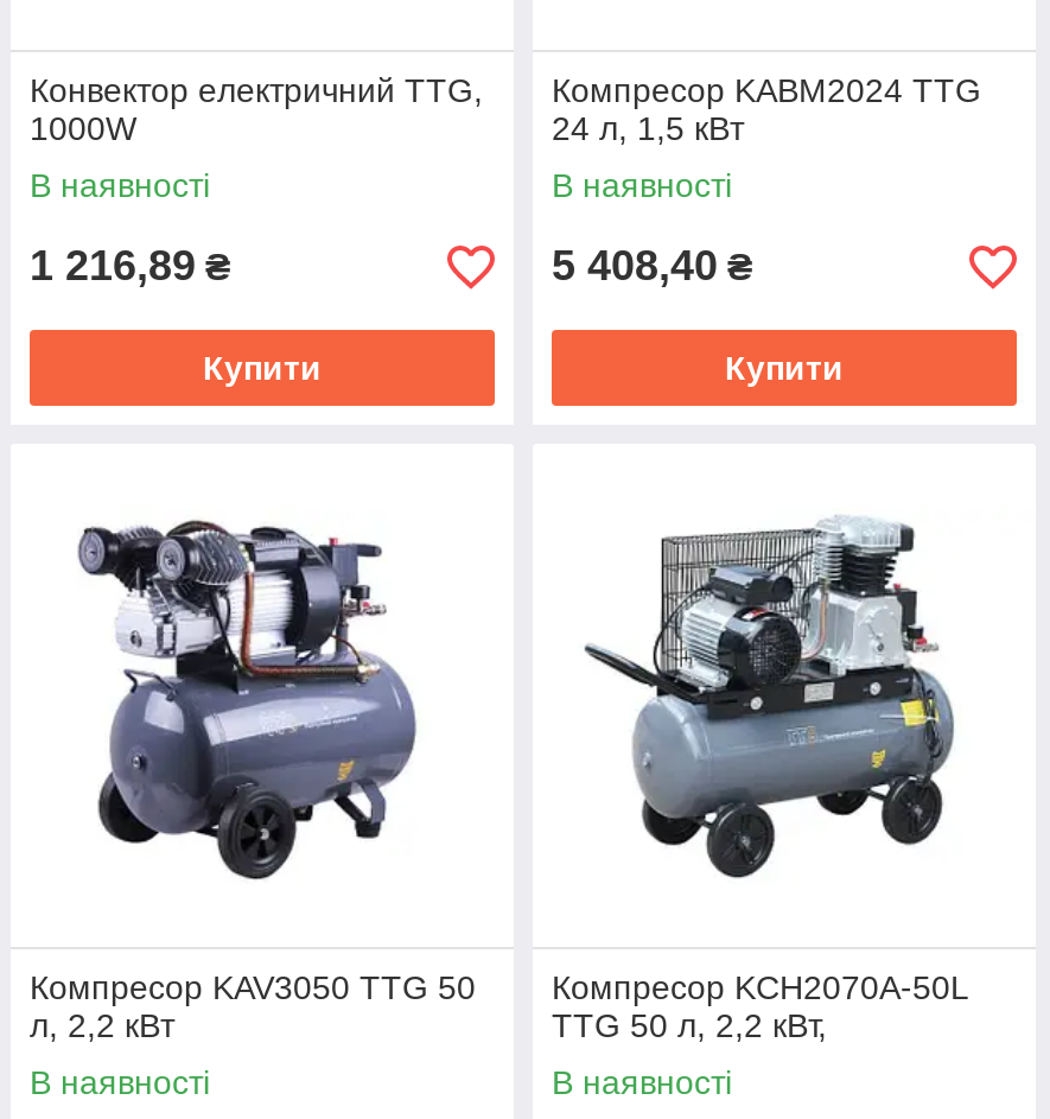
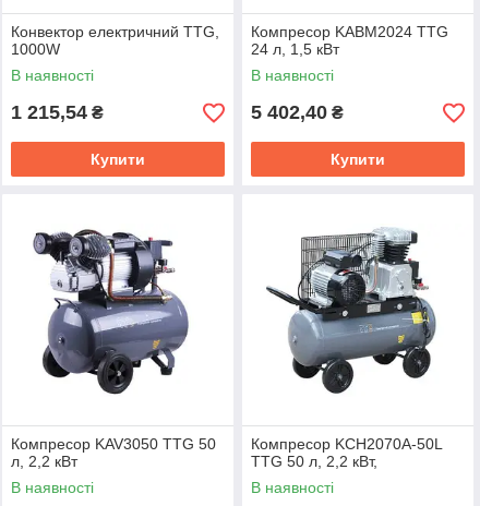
[30,243,231,290] 1 216,89 ₴ -> [11,102,104,124] 1 215,54 ₴
[552,243,753,290] 5 408,40 ₴ -> [251,102,344,124] 5 402,40 ₴

